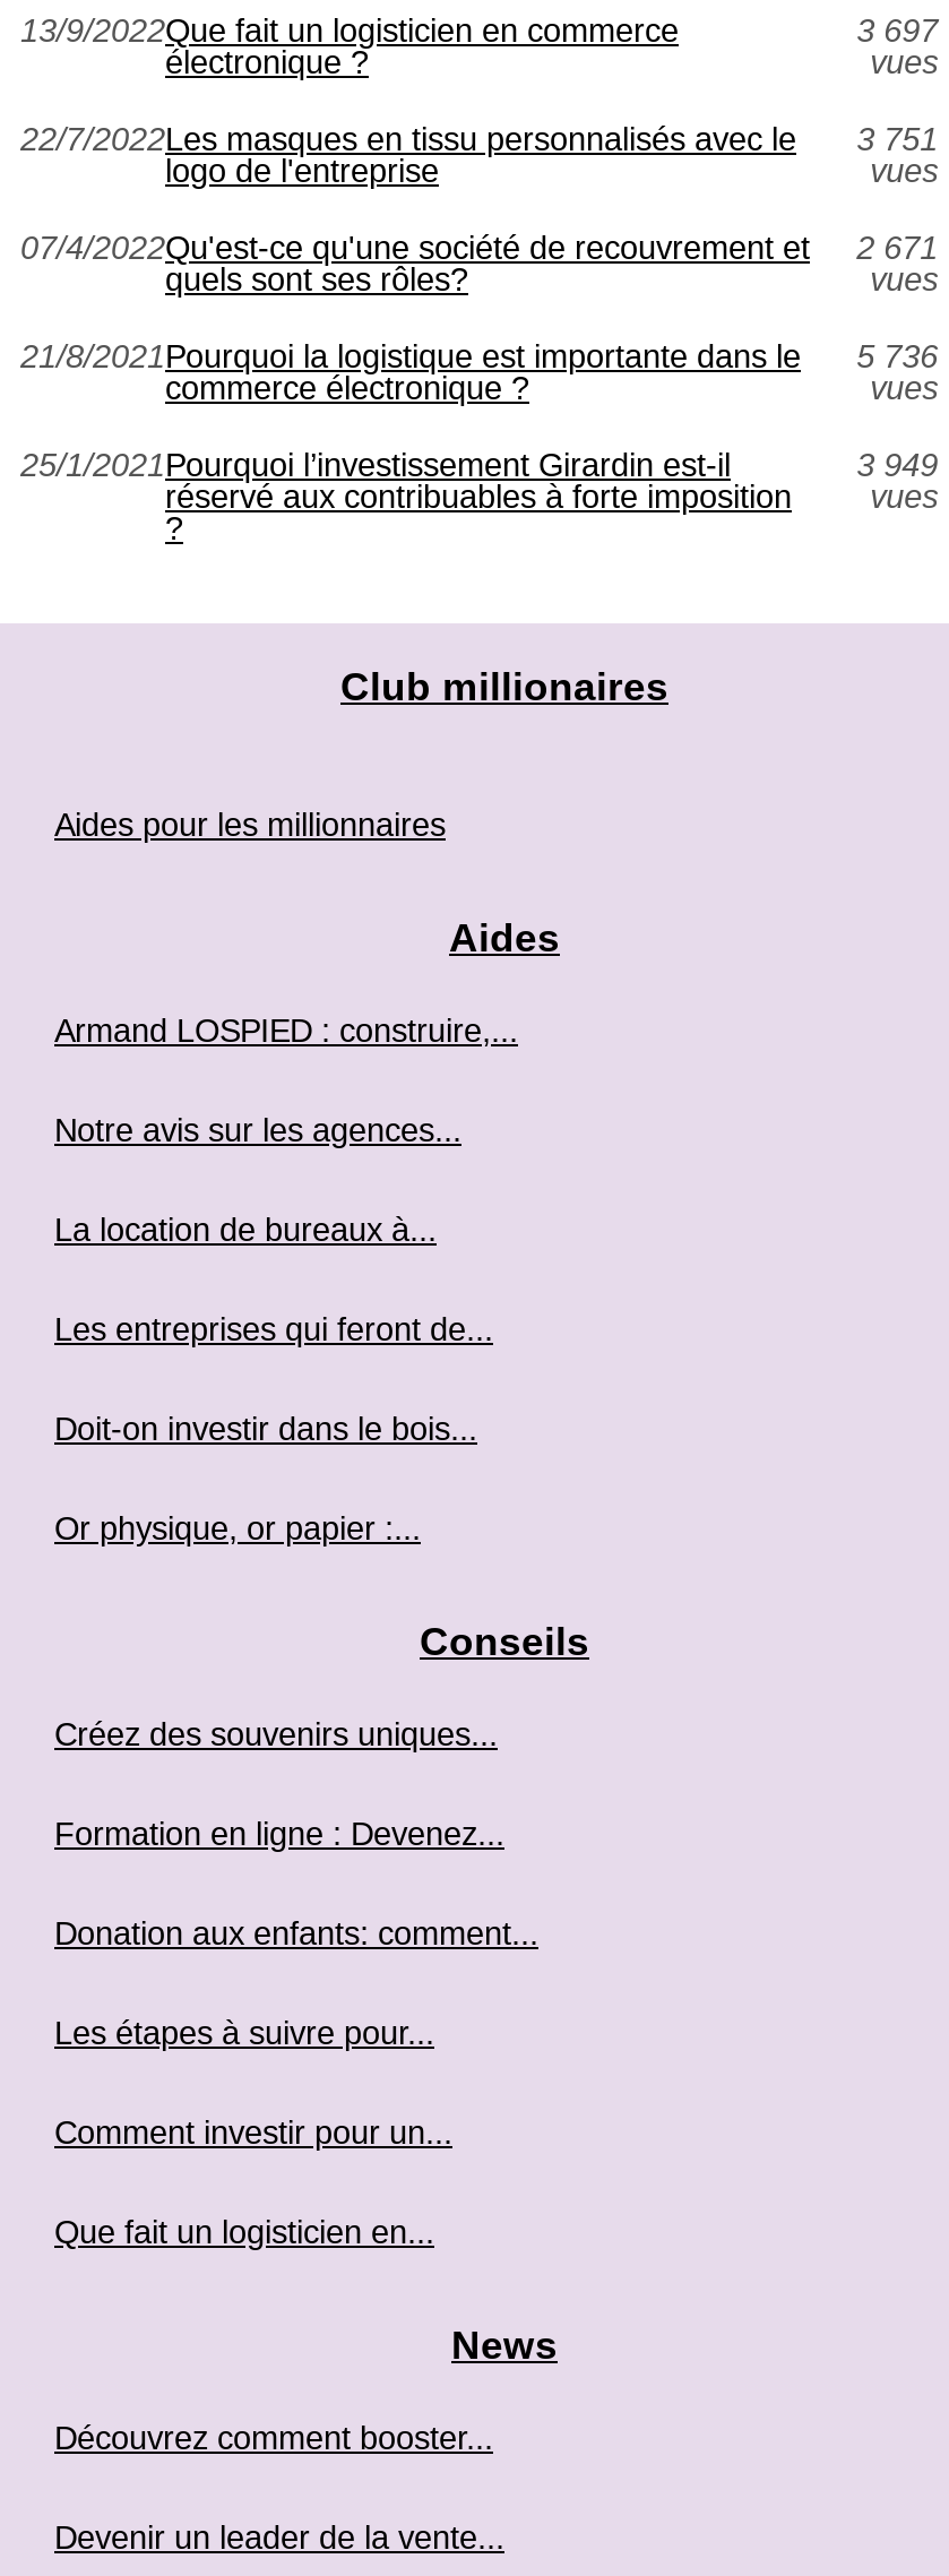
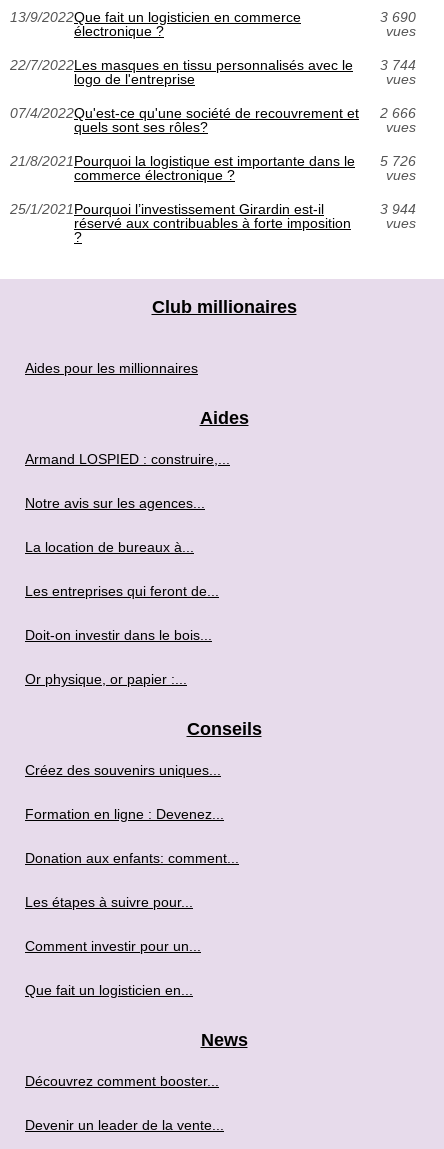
[856,13,938,49] 3 697 -> [380,9,416,25] 3 690
[20,121,938,157] 22/7/2022Les masques en tissu personnalisés avec le 3 751 -> [10,57,416,73] 22/7/2022Les masques en tissu personnalisés avec le 3 744
[20,230,938,266] 07/4/2022Qu'est-ce qu'une société de recouvrement et 2 671 -> [10,105,416,121] 07/4/2022Qu'est-ce qu'une société de recouvrement et 2 666
[20,338,938,375] 21/8/2021Pourquoi la logistique est importante dans le 5 736 -> [10,153,416,169] 21/8/2021Pourquoi la logistique est importante dans le 5 726
[856,447,938,483] 3 949 -> [380,201,416,217] 3 944

